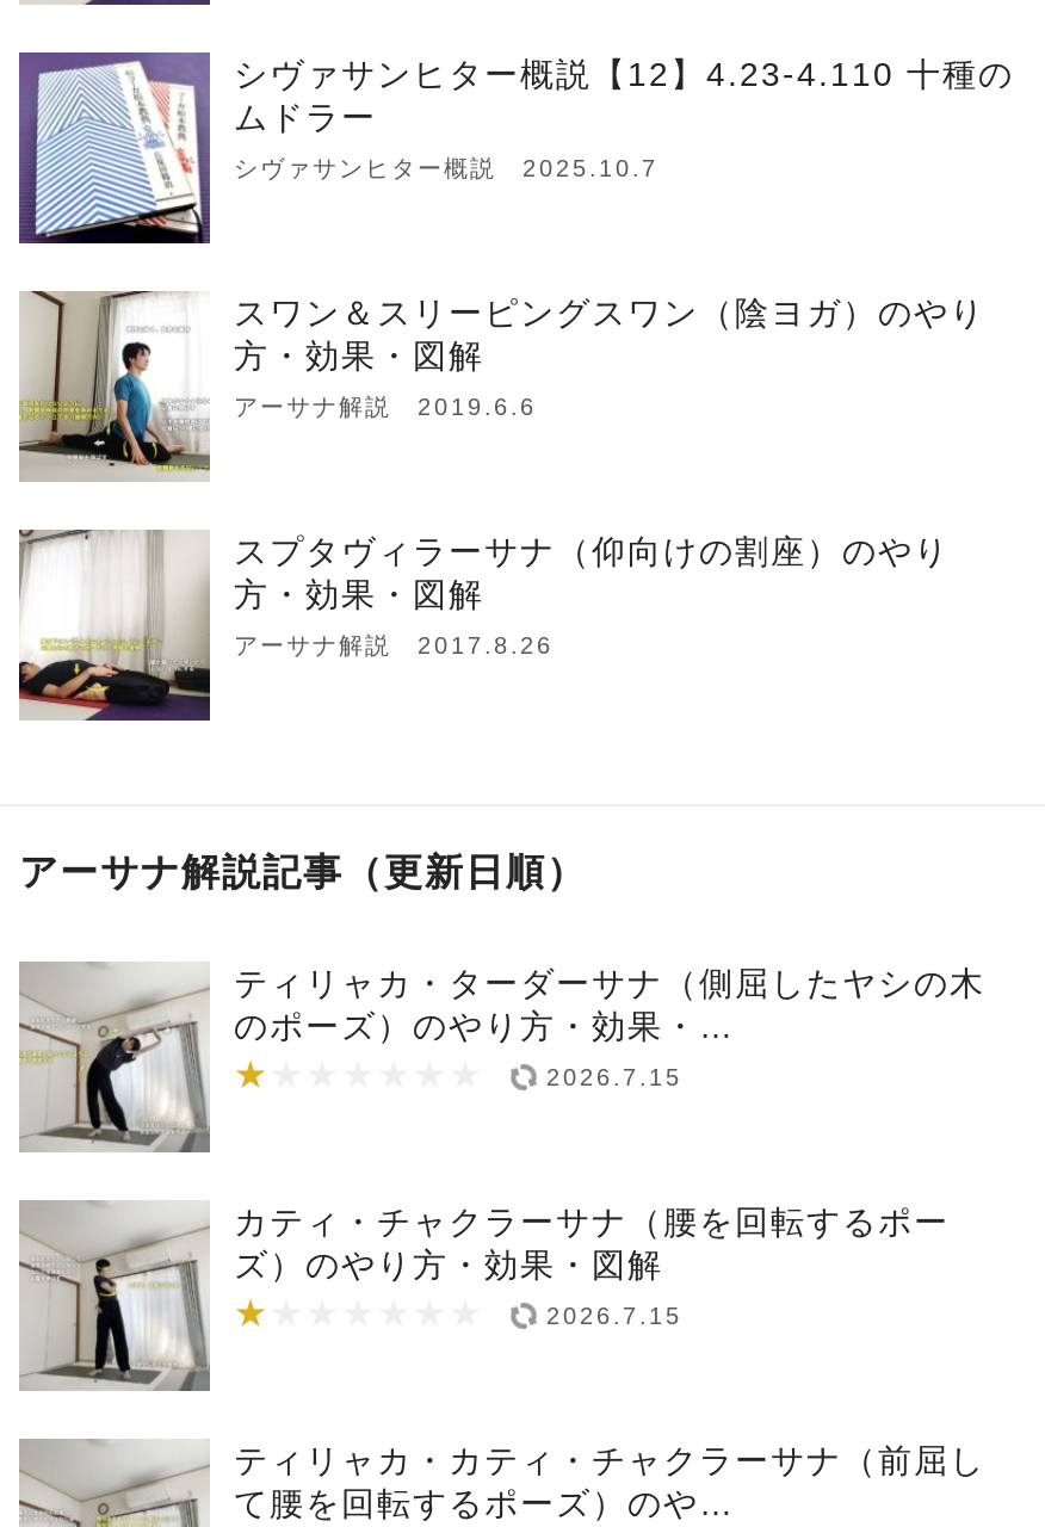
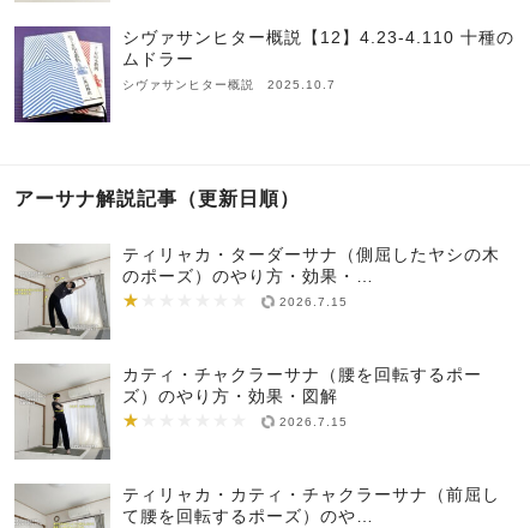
[19,291,985,480] [image] | スワン＆スリーピングスワン（陰ヨガ）のやり | 方・効果・図解 | アーサナ解説 2019.6.6 -> none
[17,530,950,721] [image] | スプタヴィラーサナ（仰向けの割座）のやり | 方・効果・図解 | アーサナ解説 2017.8.26 -> none

